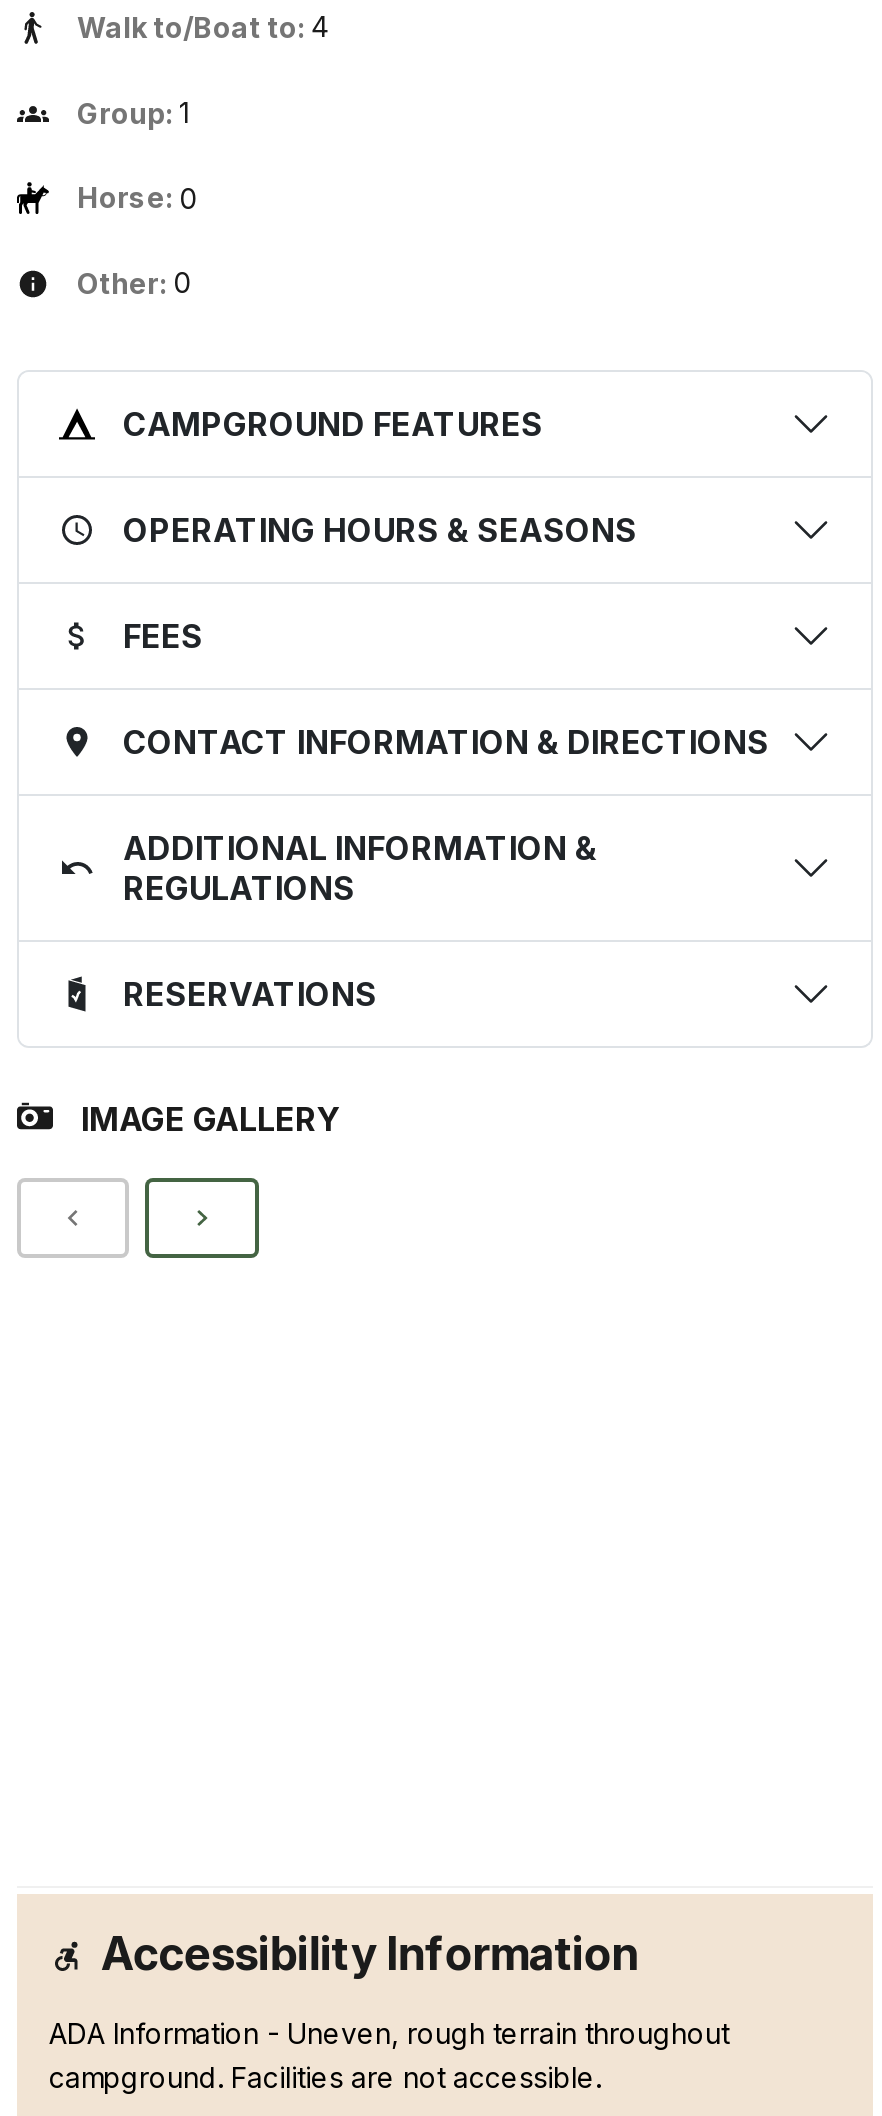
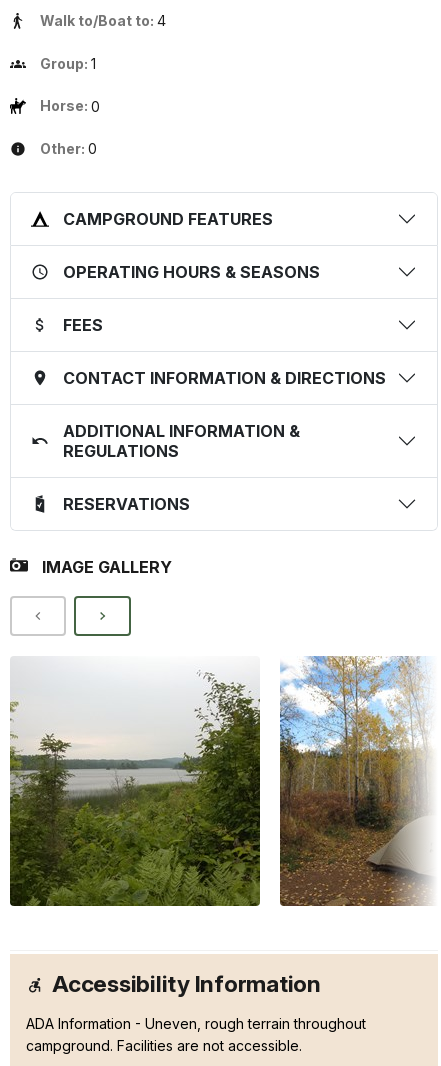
none -> [9,660,261,907] [image]
none -> [279,655,432,907] [image]

